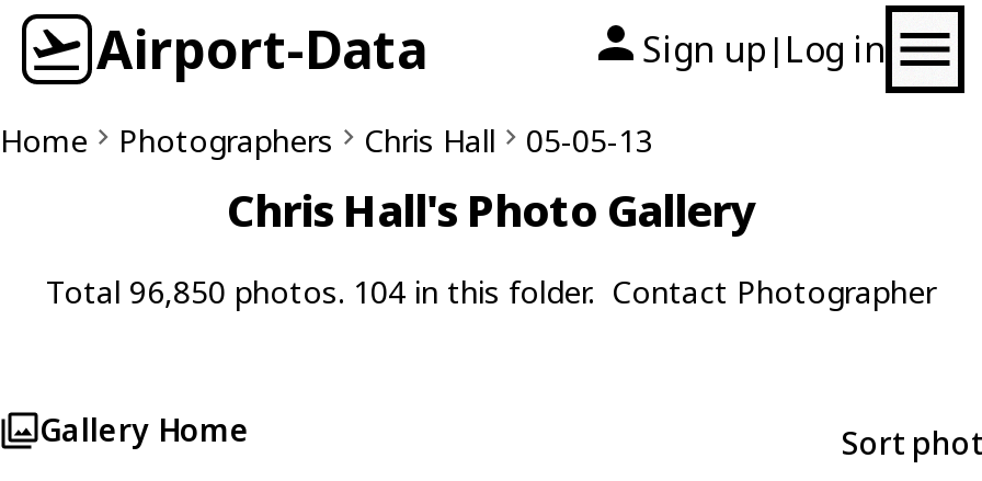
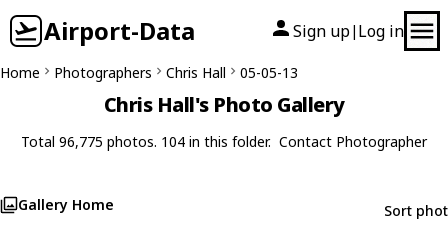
[46,271,936,312] Total 96,850 photos. 104 in this folder. Contact Photographer -> [21,132,427,151] Total 96,775 photos. 104 in this folder. Contact Photographer

